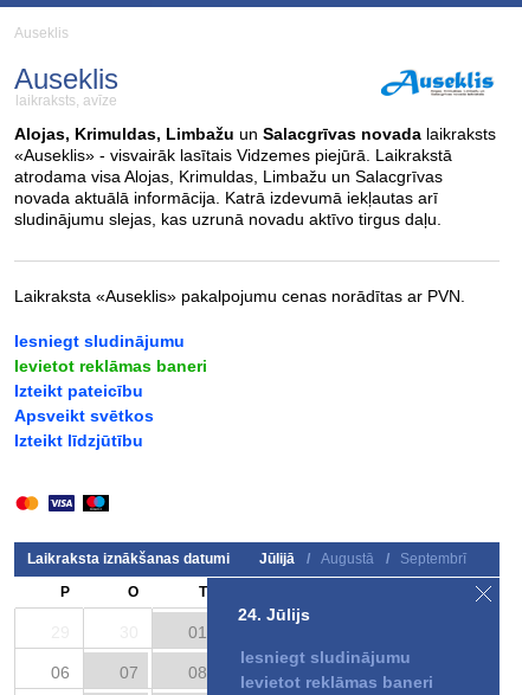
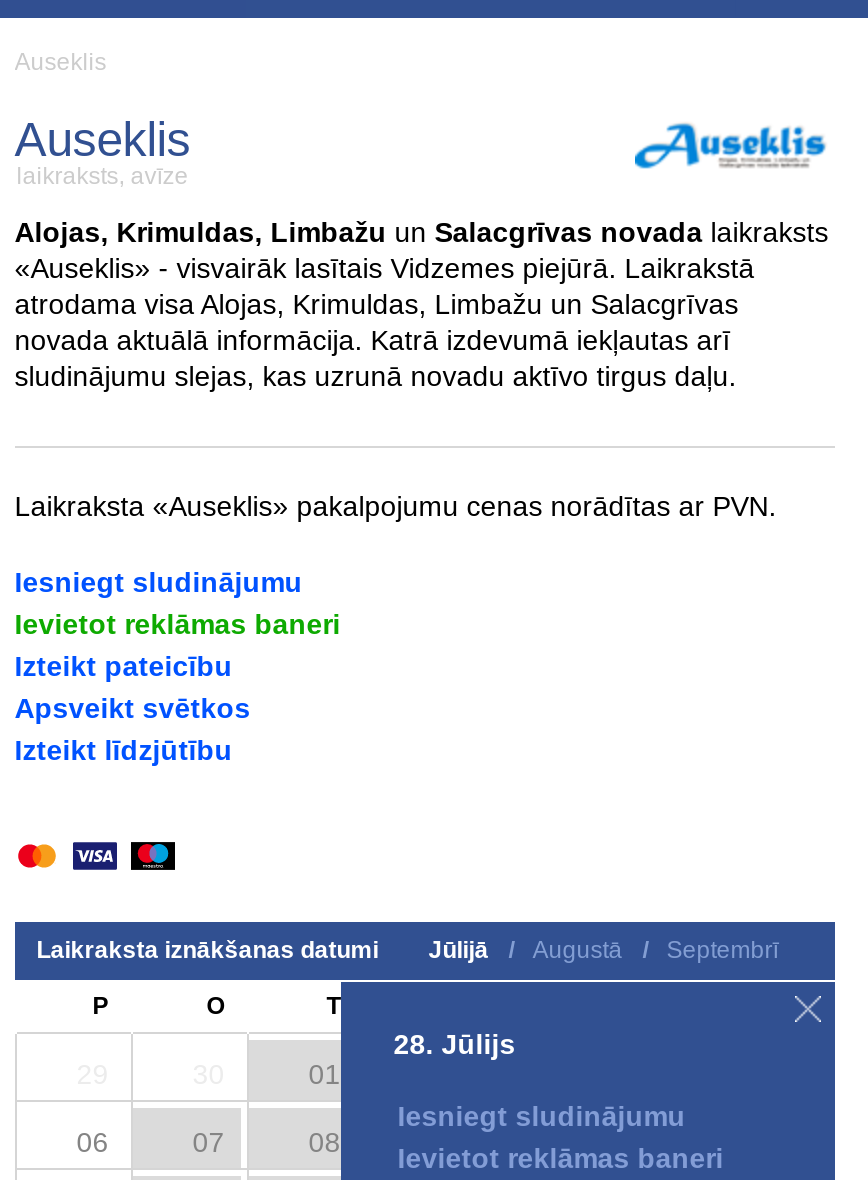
[238,605,310,624] 24. Jūlijs -> [393,1028,515,1060] 28. Jūlijs

